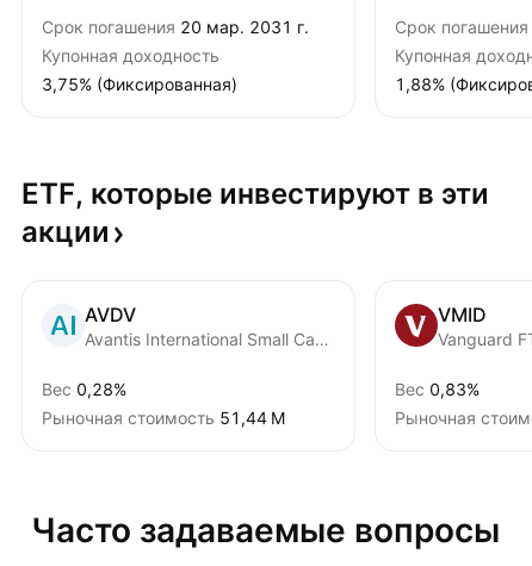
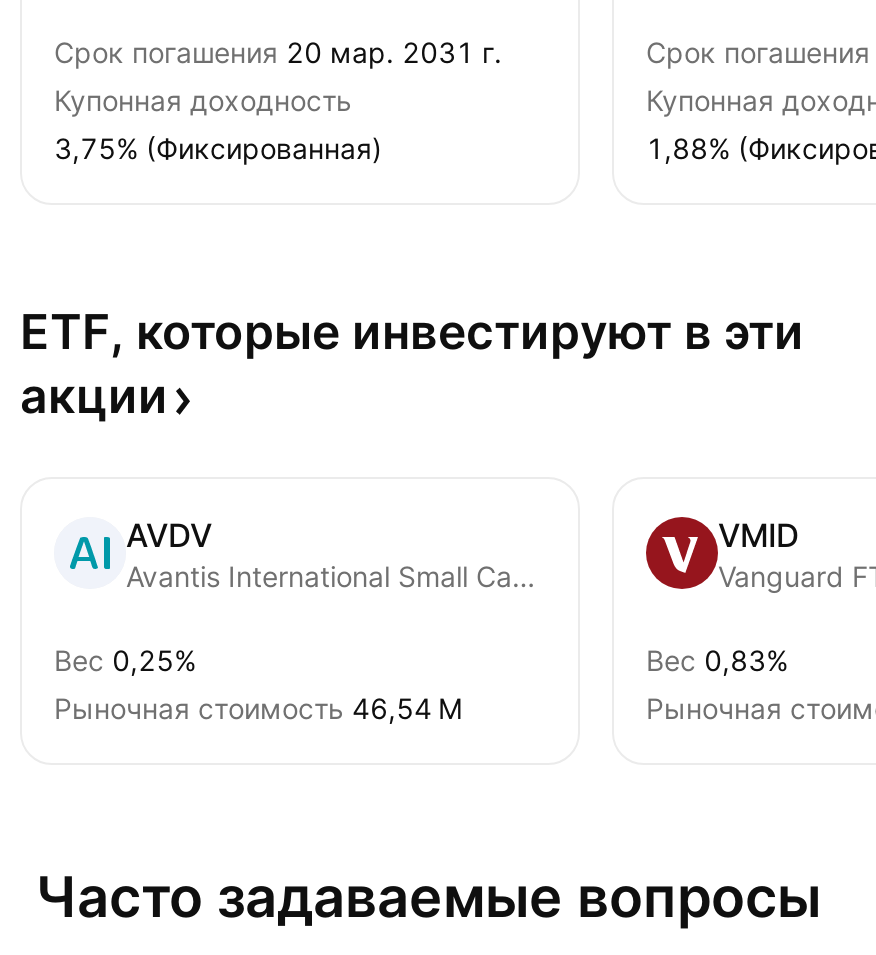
[42,379,126,399] Вес 0,28% -> [54,643,196,677] Вес 0,25%
[42,408,285,428] Рыночная стоимость 51,44 M -> [54,691,462,725] Рыночная стоимость 46,54 M

